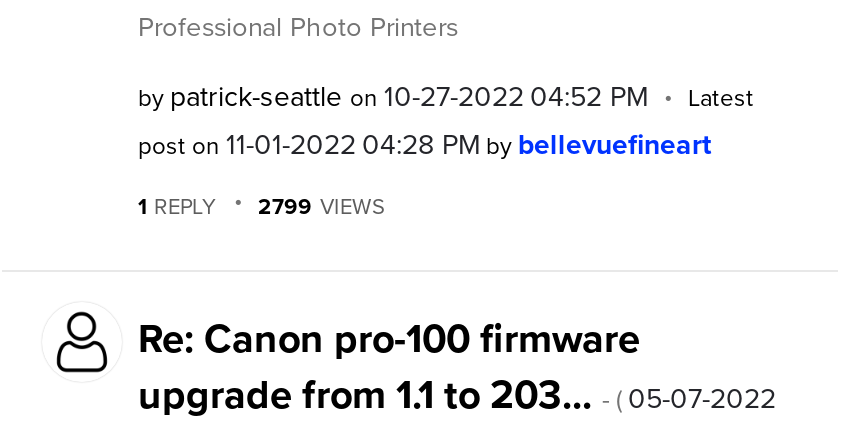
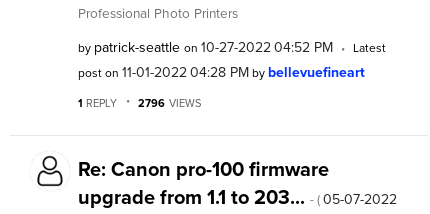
[138,189,384,221] 1 REPLY 2799 VIEWS -> [78,94,201,110] 1 REPLY 2796 VIEWS

